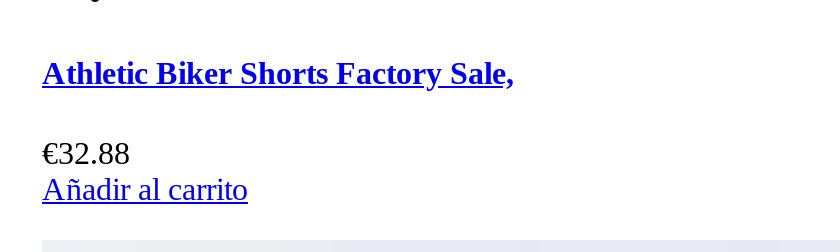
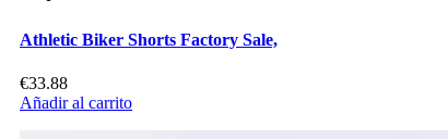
[42,135,130,169] €32.88 -> [20,73,68,92] €33.88

